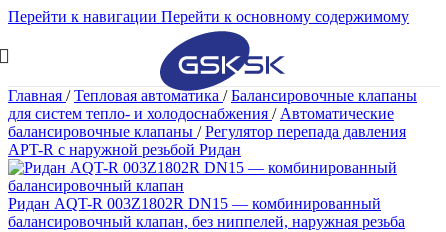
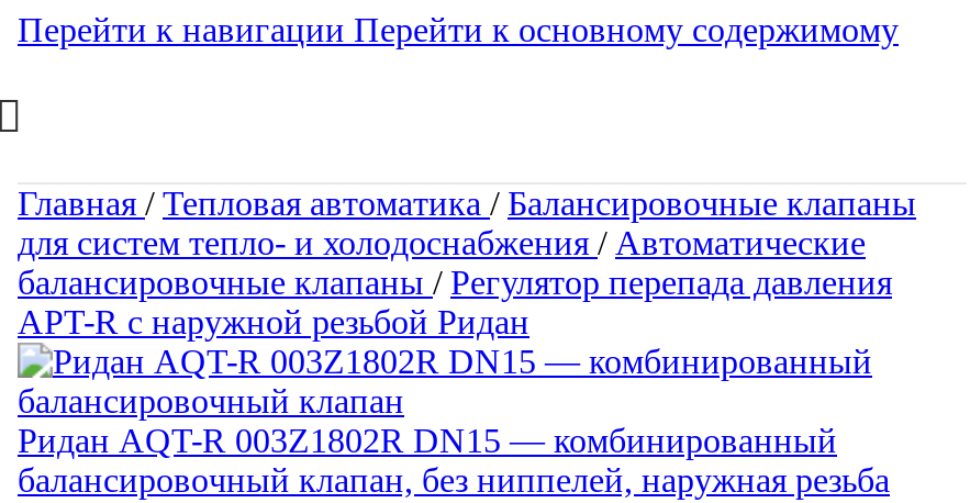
[159,30,285,85] [image] -> none

